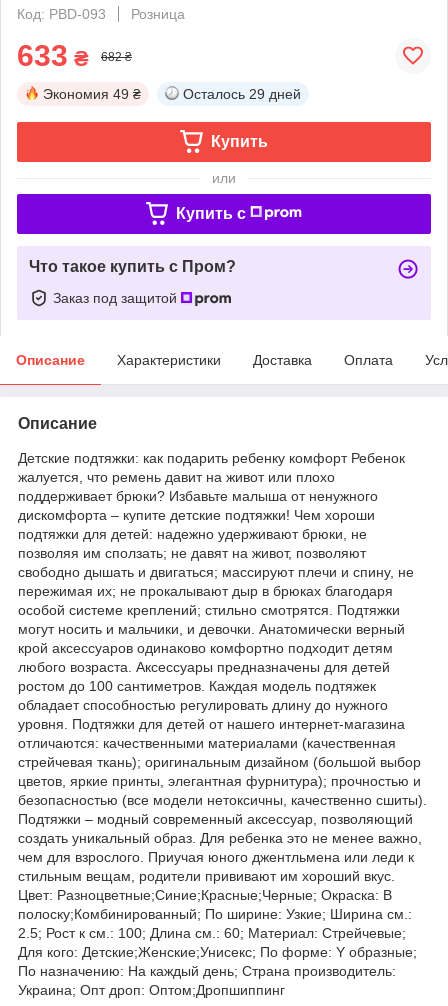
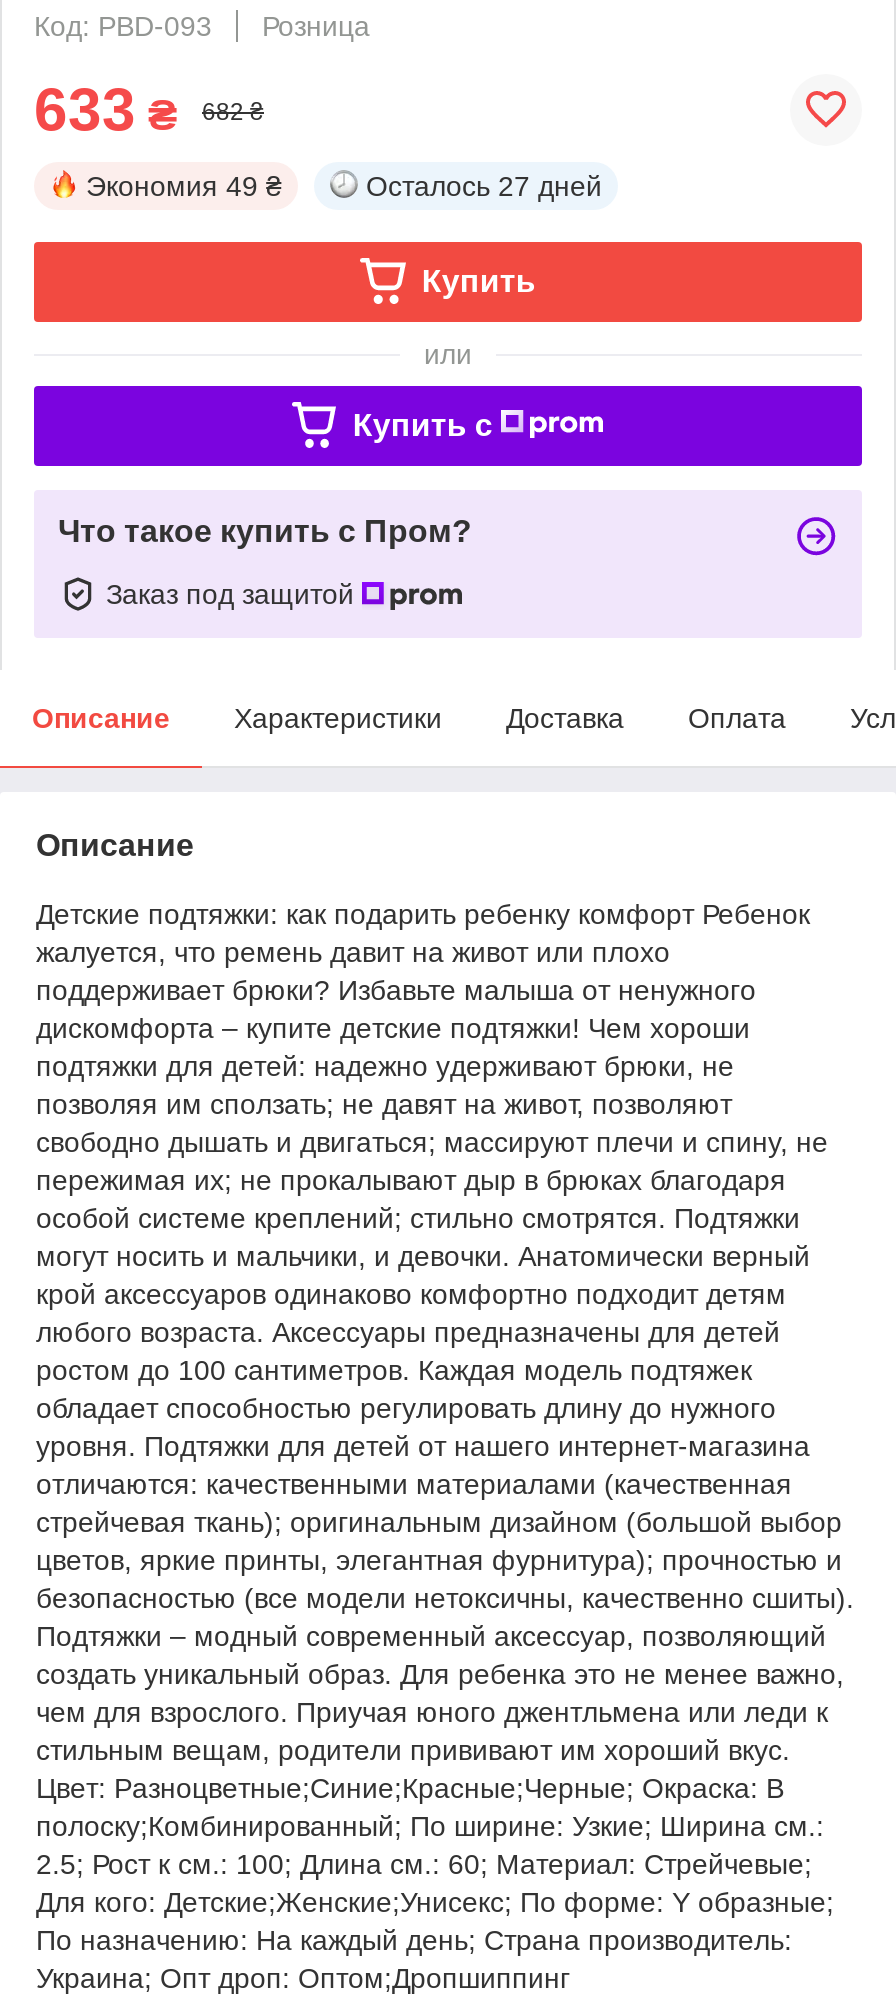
[183,86,301,102] Осталось 29 дней -> [366,170,602,202] Осталось 27 дней

